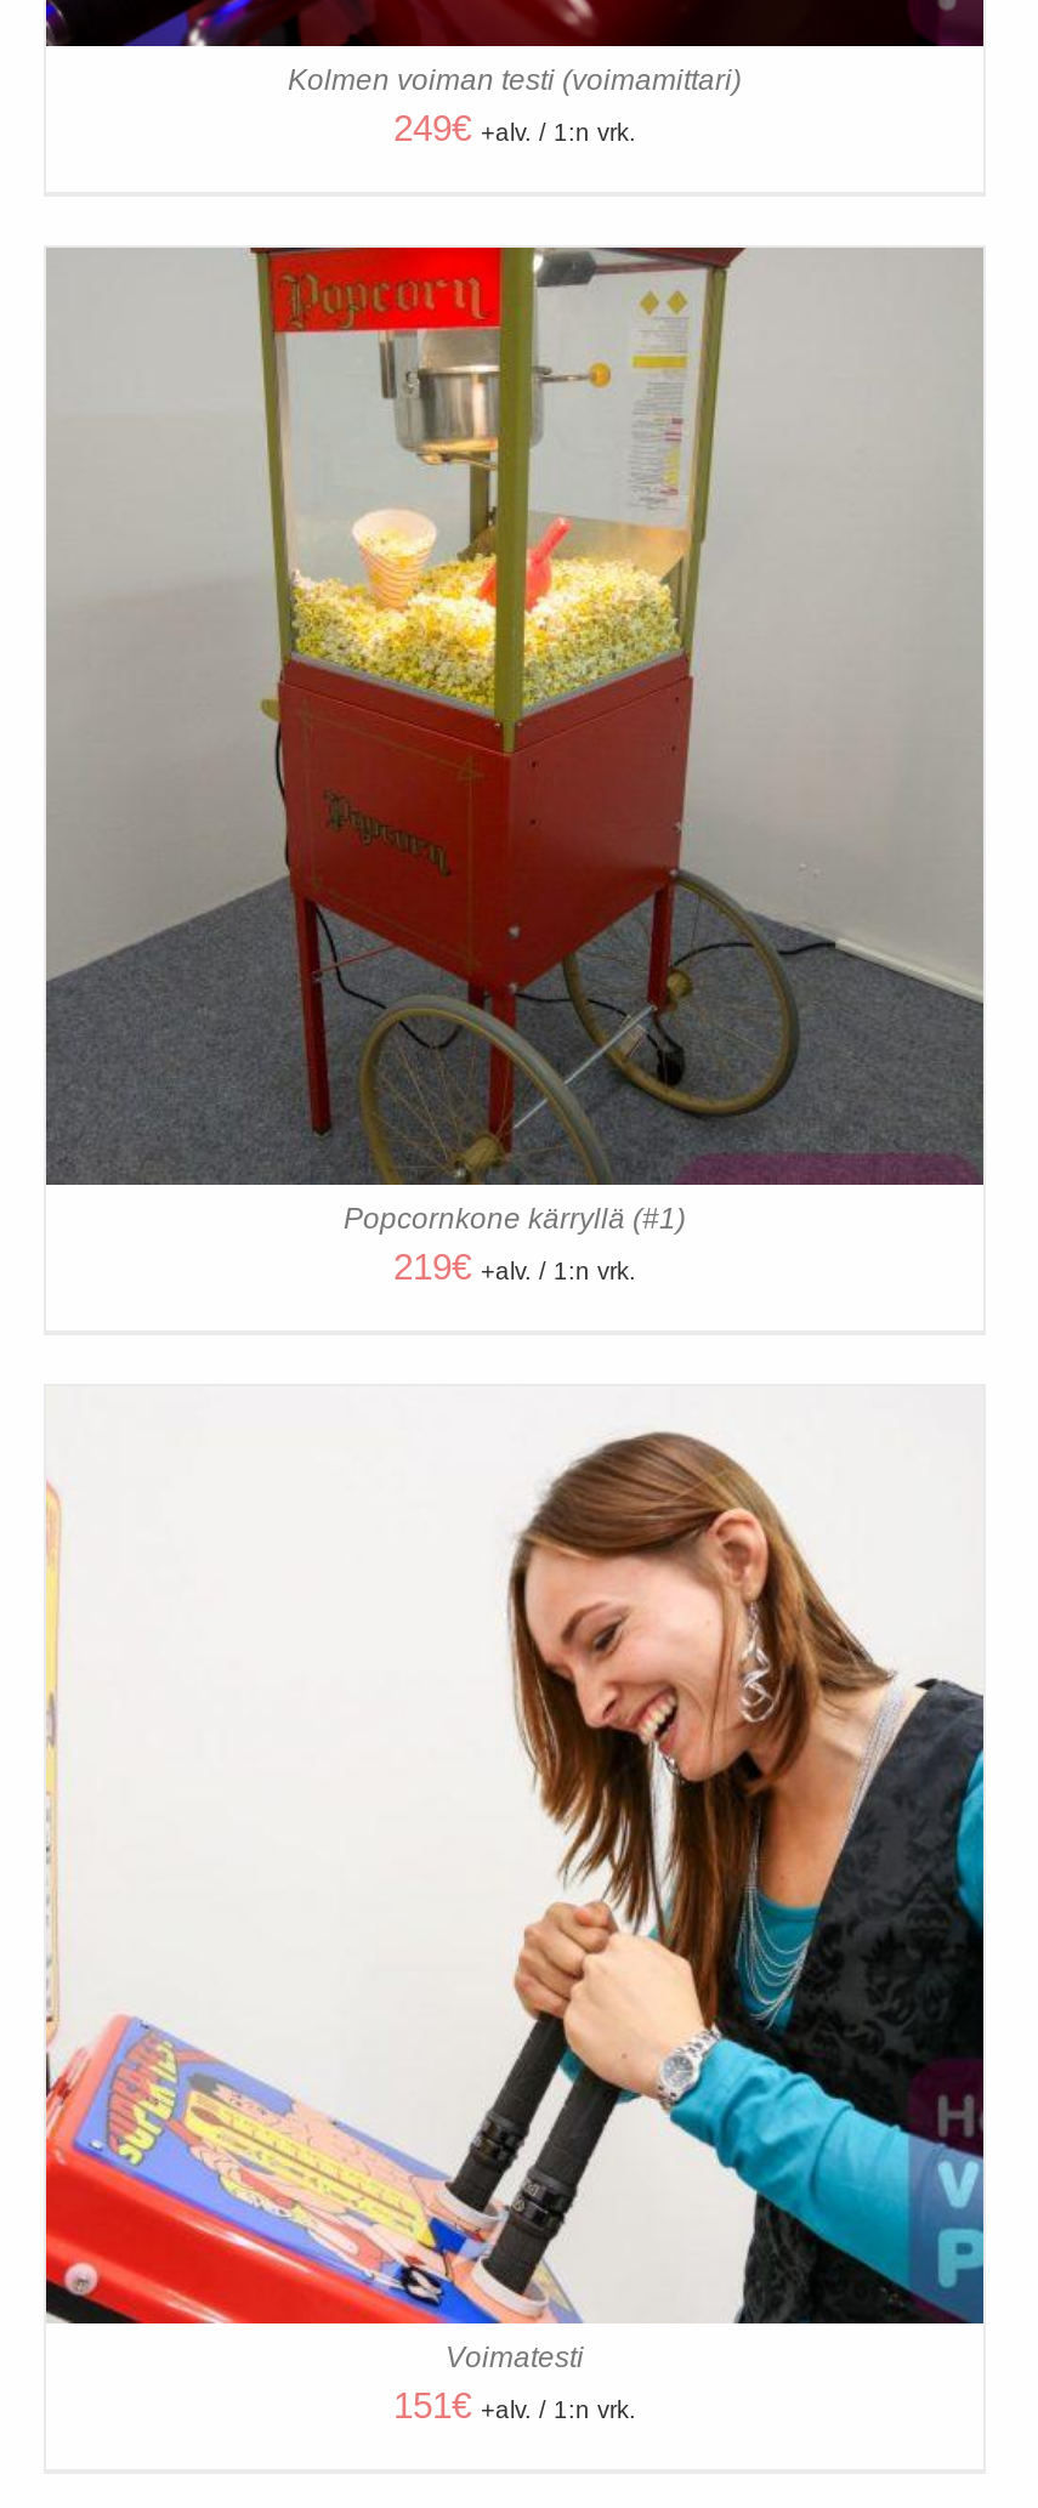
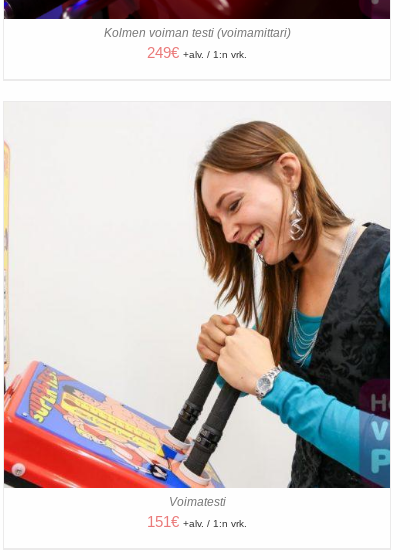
[46,245,986,1286] [image] | Popcornkone kärryllä (#1) | 219€ +alv. / 1:n vrk. -> none

